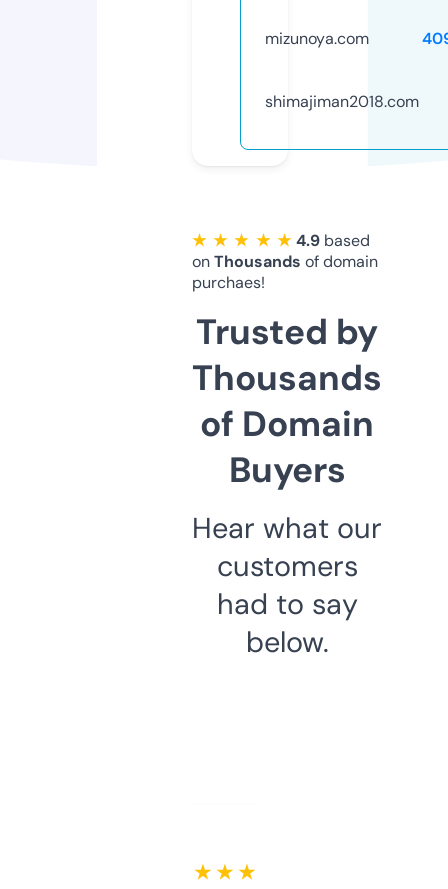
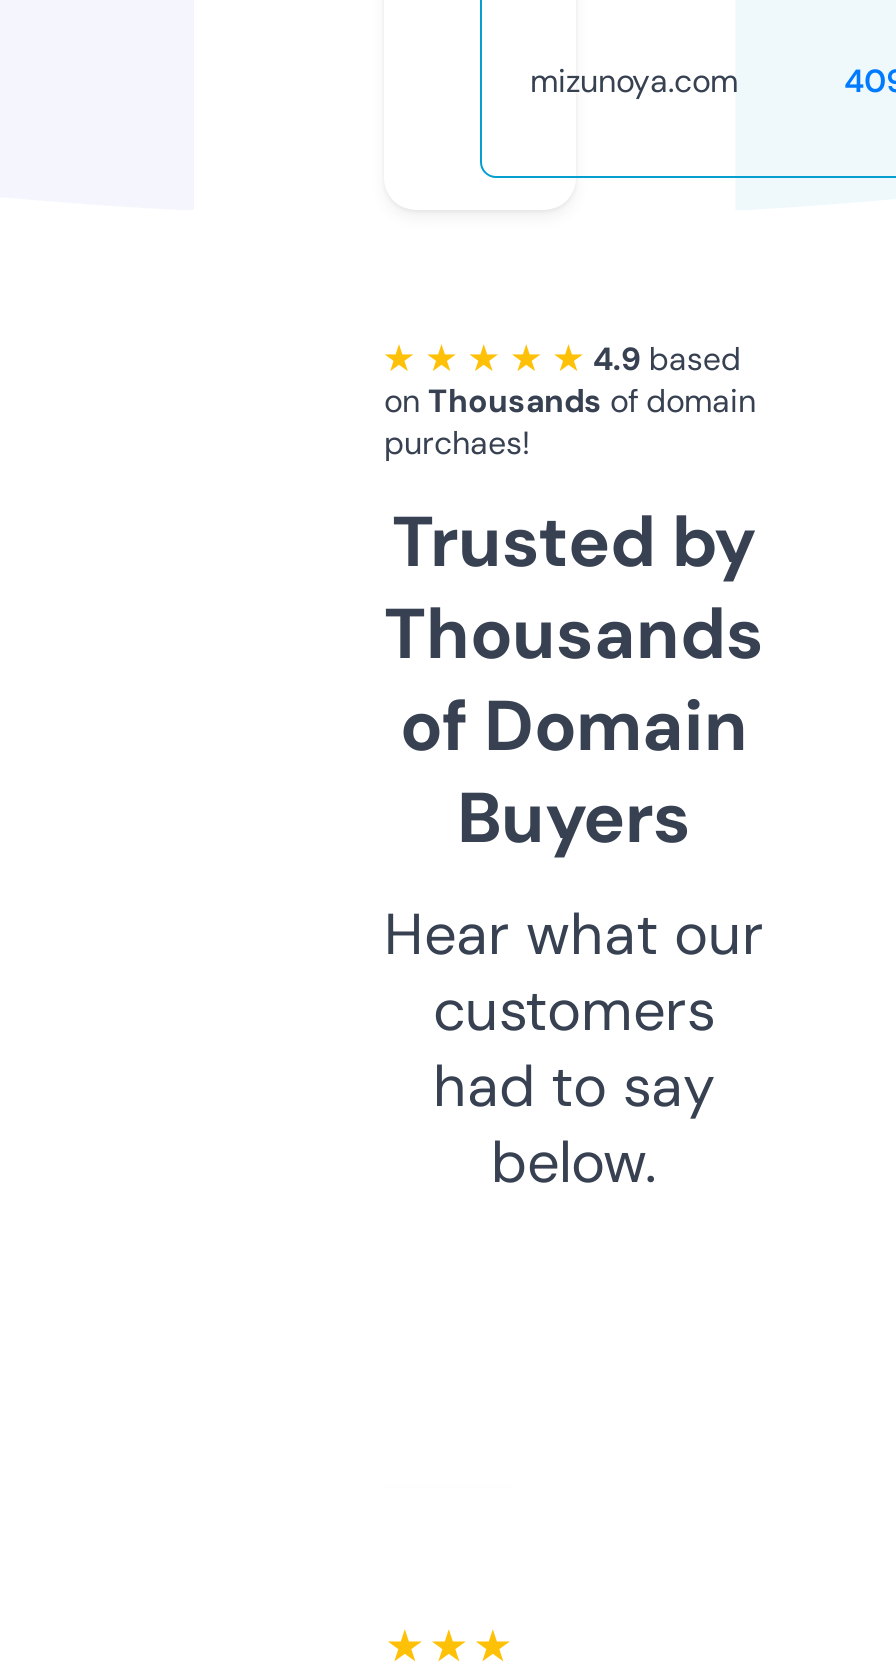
[265,91,419,112] shimajiman2018.com -> none

